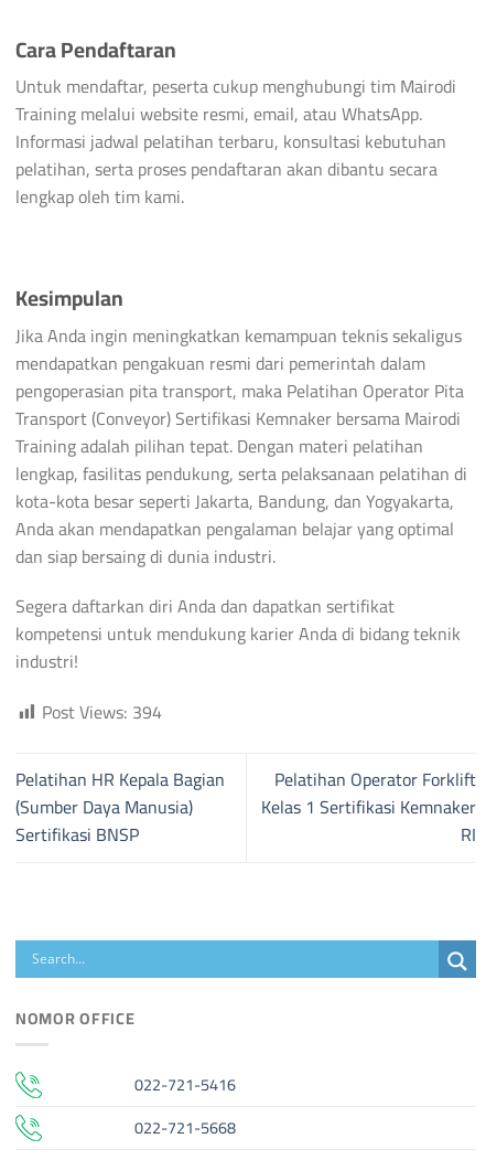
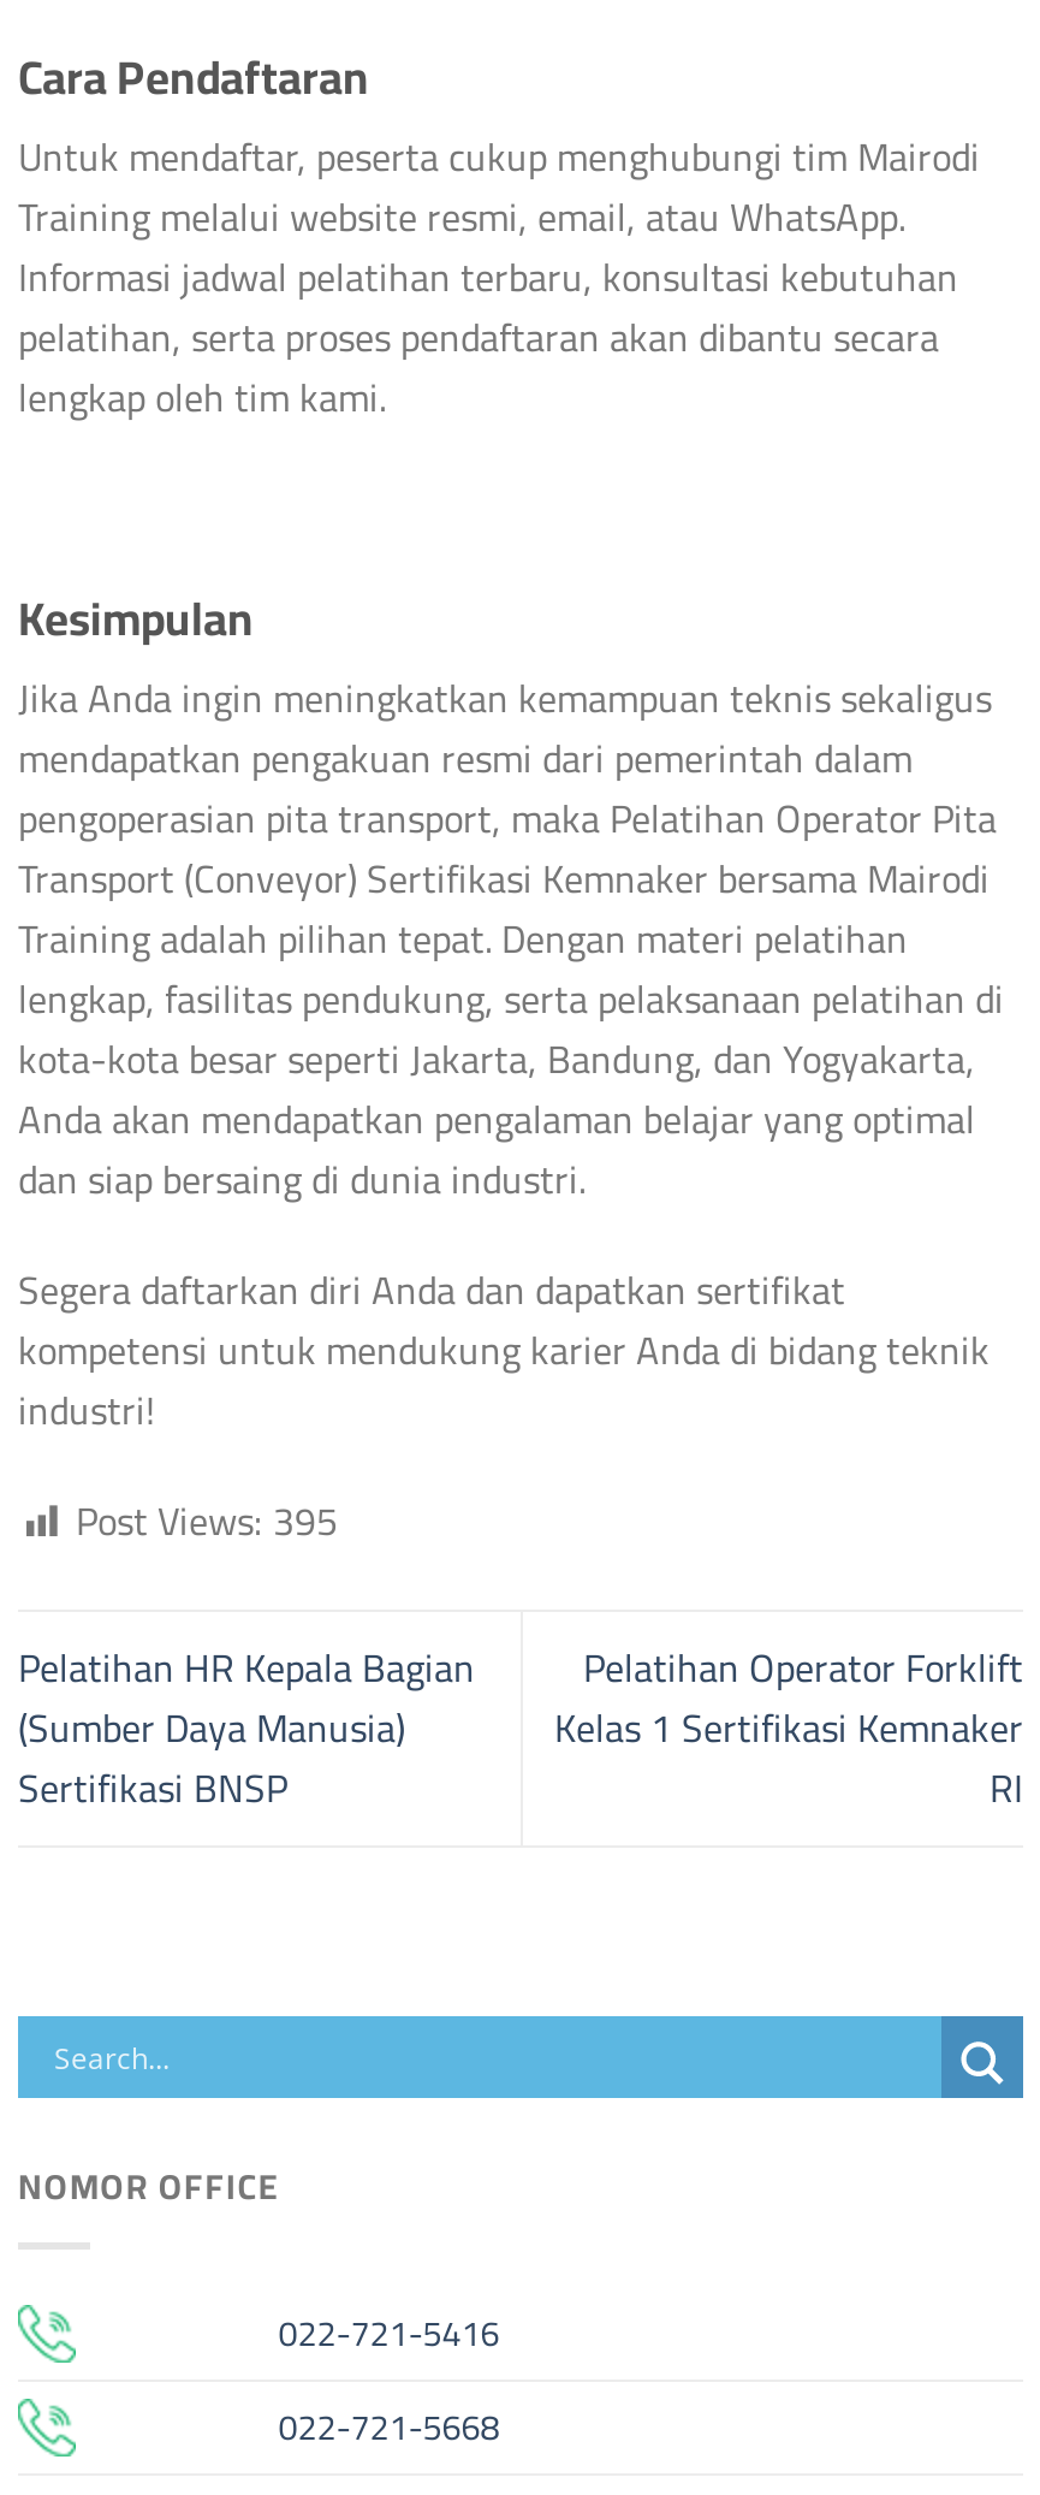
[42,696,162,729] Post Views: 394 -> [76,1485,338,1557] Post Views: 395

